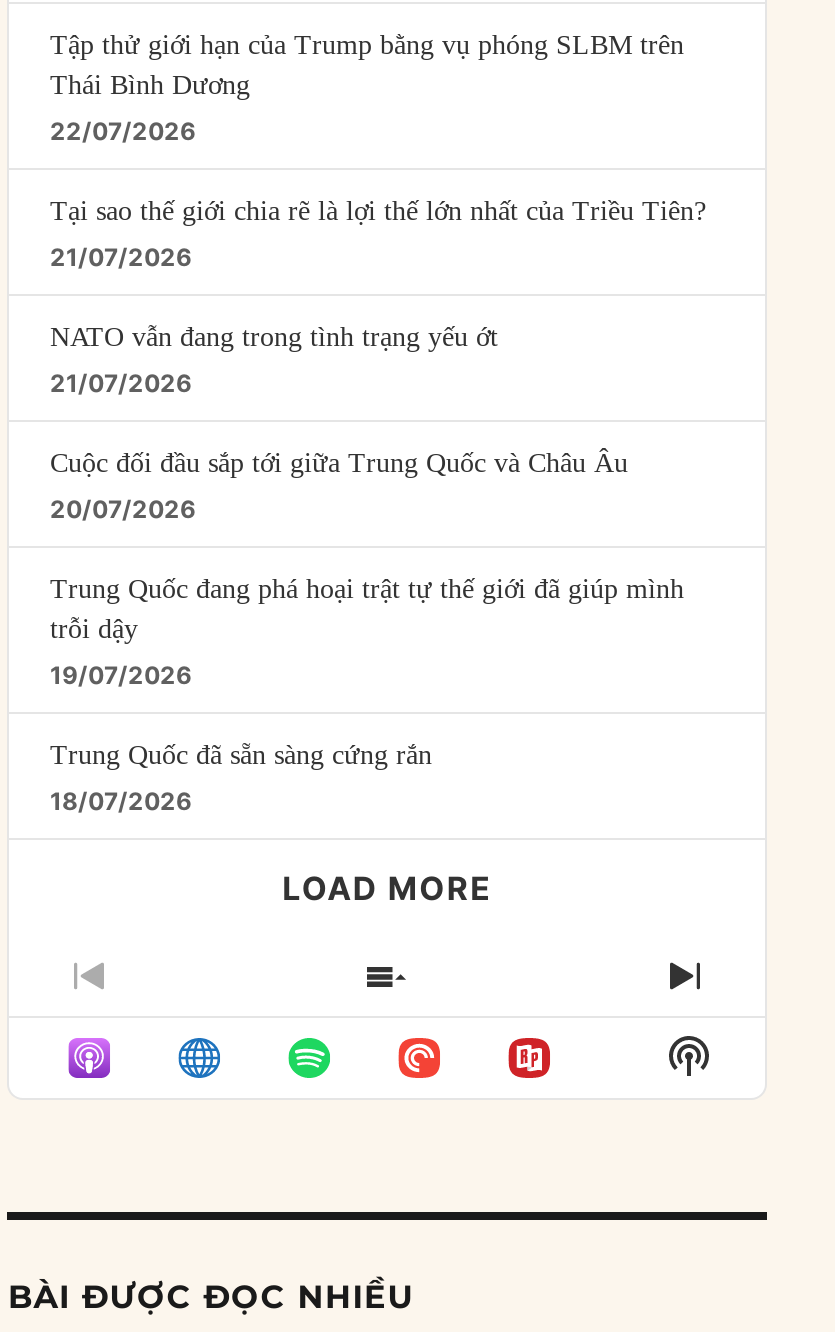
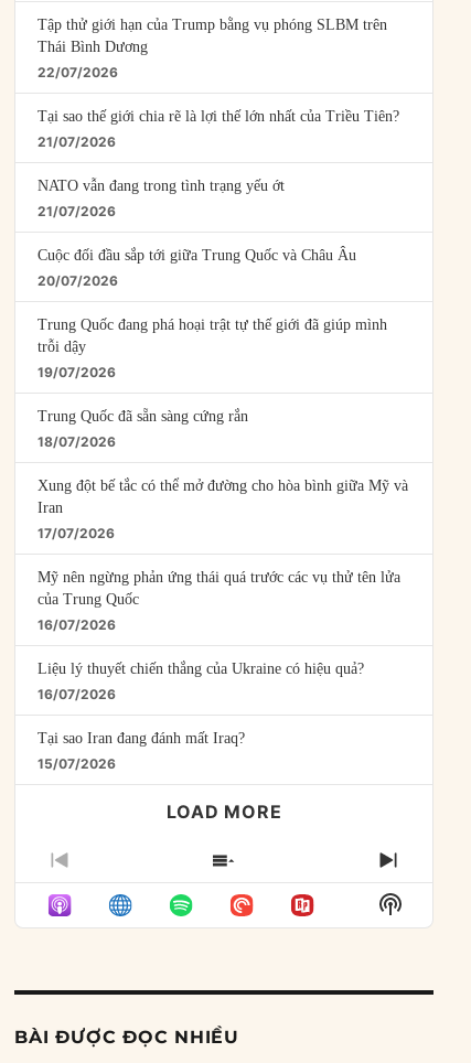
none -> [38,477,409,772] Xung đột bế tắc có thể mở đường cho hòa bình giữa Mỹ và | Iran | 17/07/2026 | Mỹ nên ngừng phản ứng thái quá trước các vụ thử tên lửa | của Trung Quốc | 16/07/2026 | Liệu lý thuyết chiến thắng của Ukraine có hiệu quả? | 16/07/2026 | Tại sao Iran đang đánh mất Iraq? | 15/07/2026

